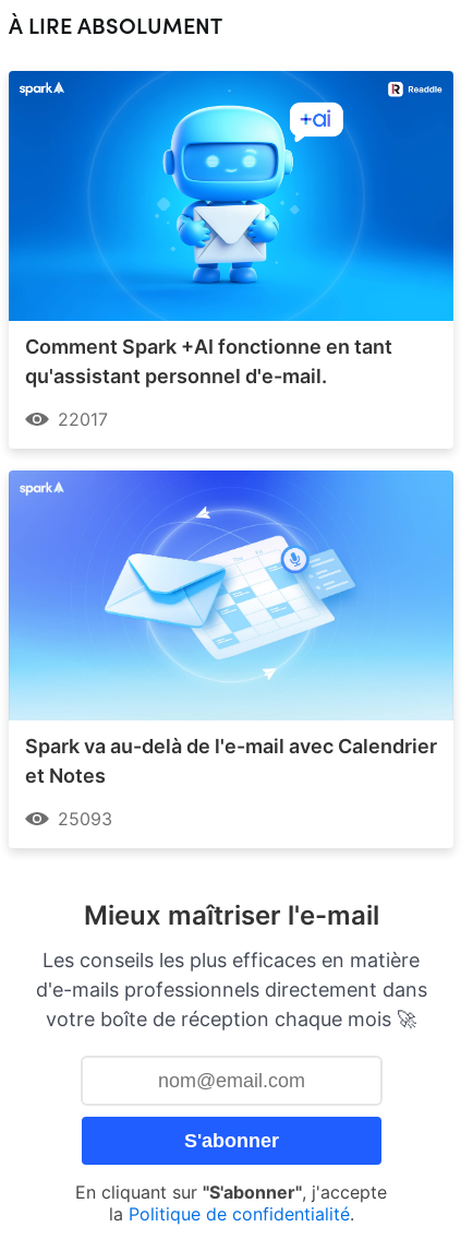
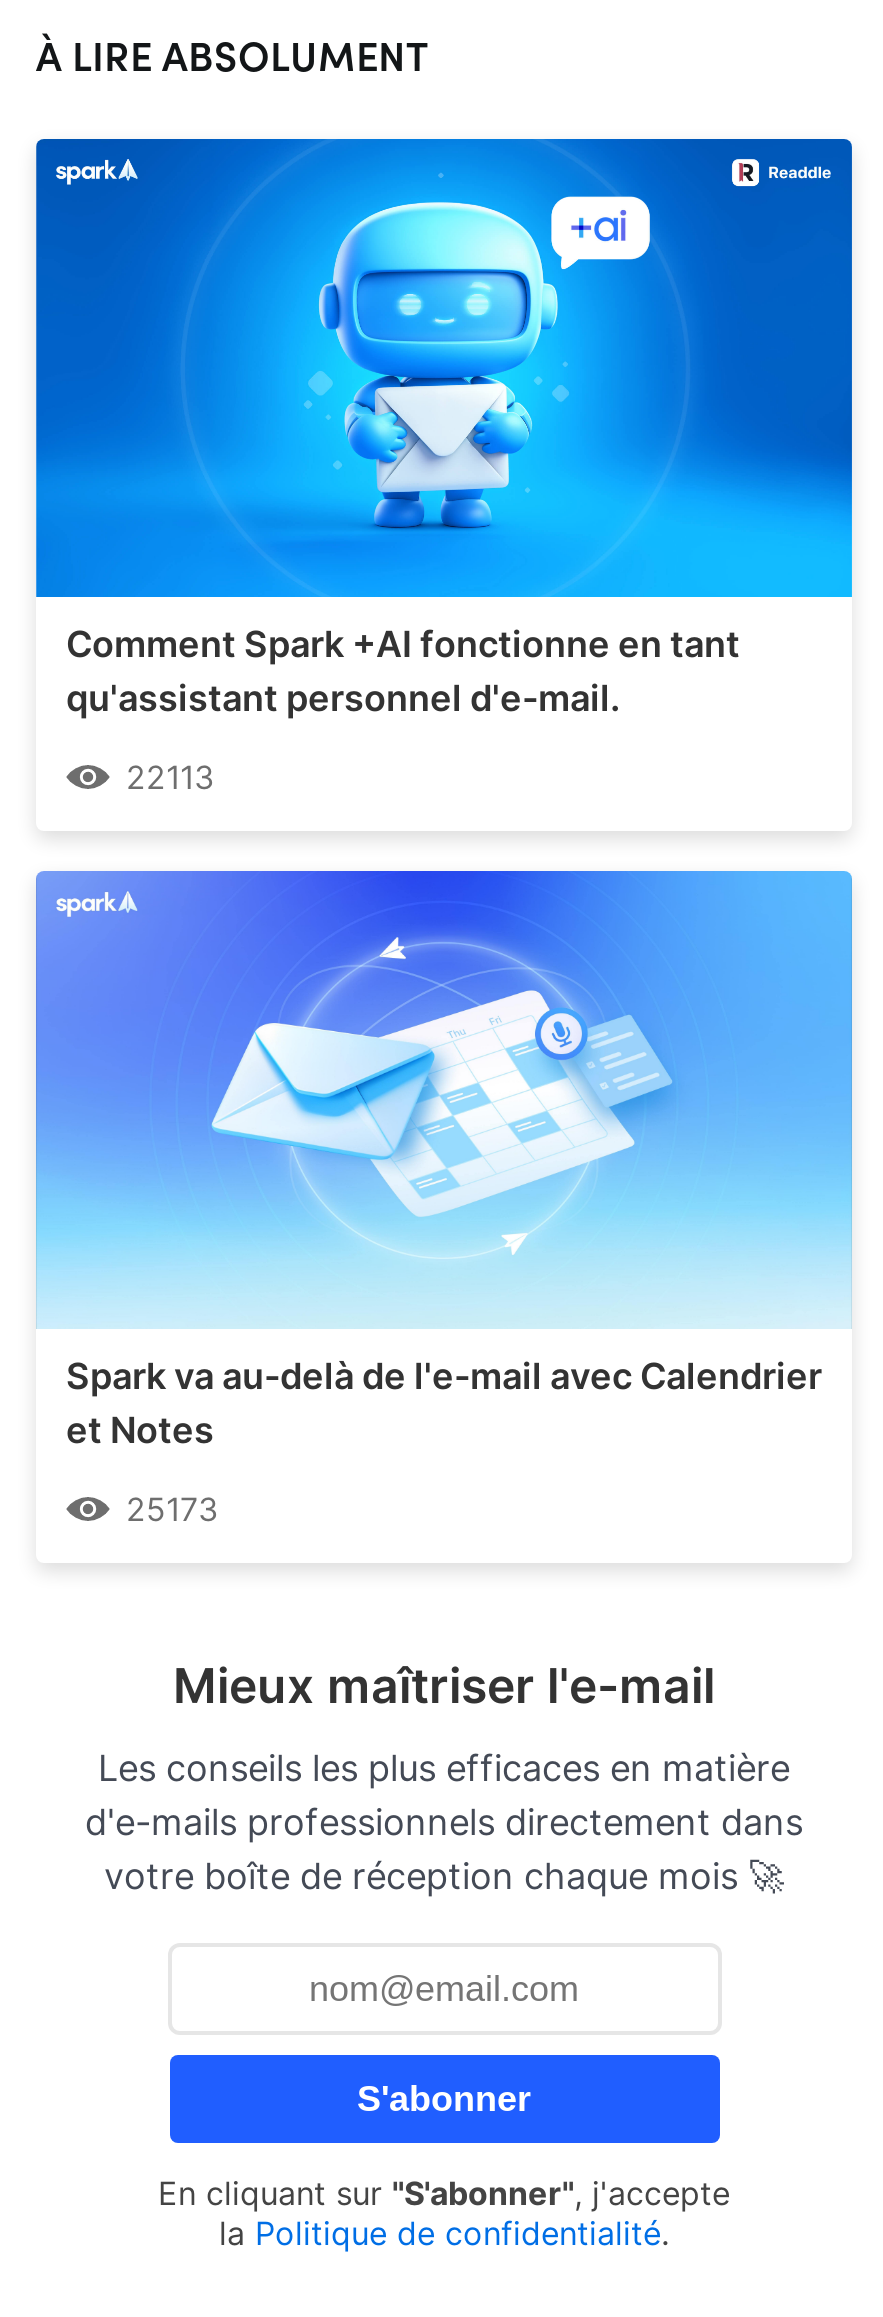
[58,408,108,430] 22017 -> [126,757,214,797] 22113
[58,808,112,830] 25093 -> [126,1490,218,1530] 25173

